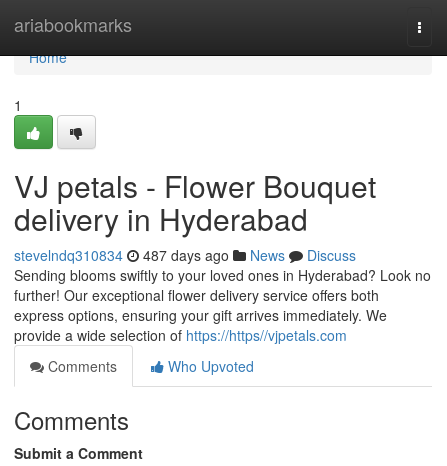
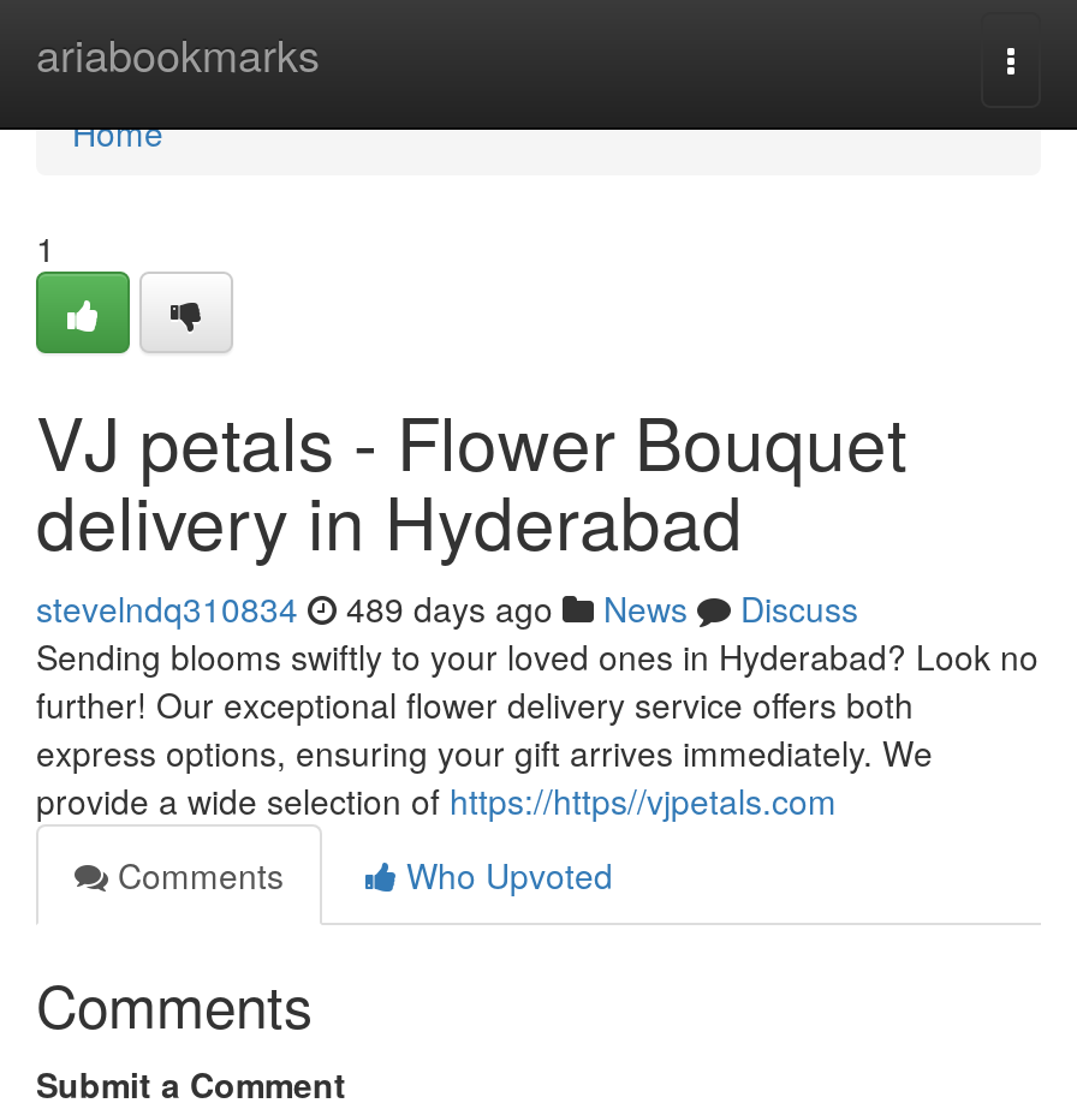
[14,245,356,265] stevelndq310834 487 days ago News Discuss -> [36,584,858,632] stevelndq310834 489 days ago News Discuss

